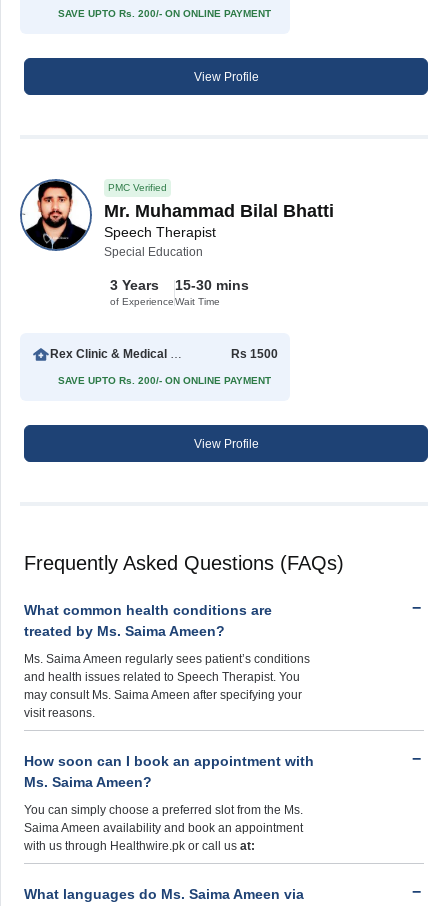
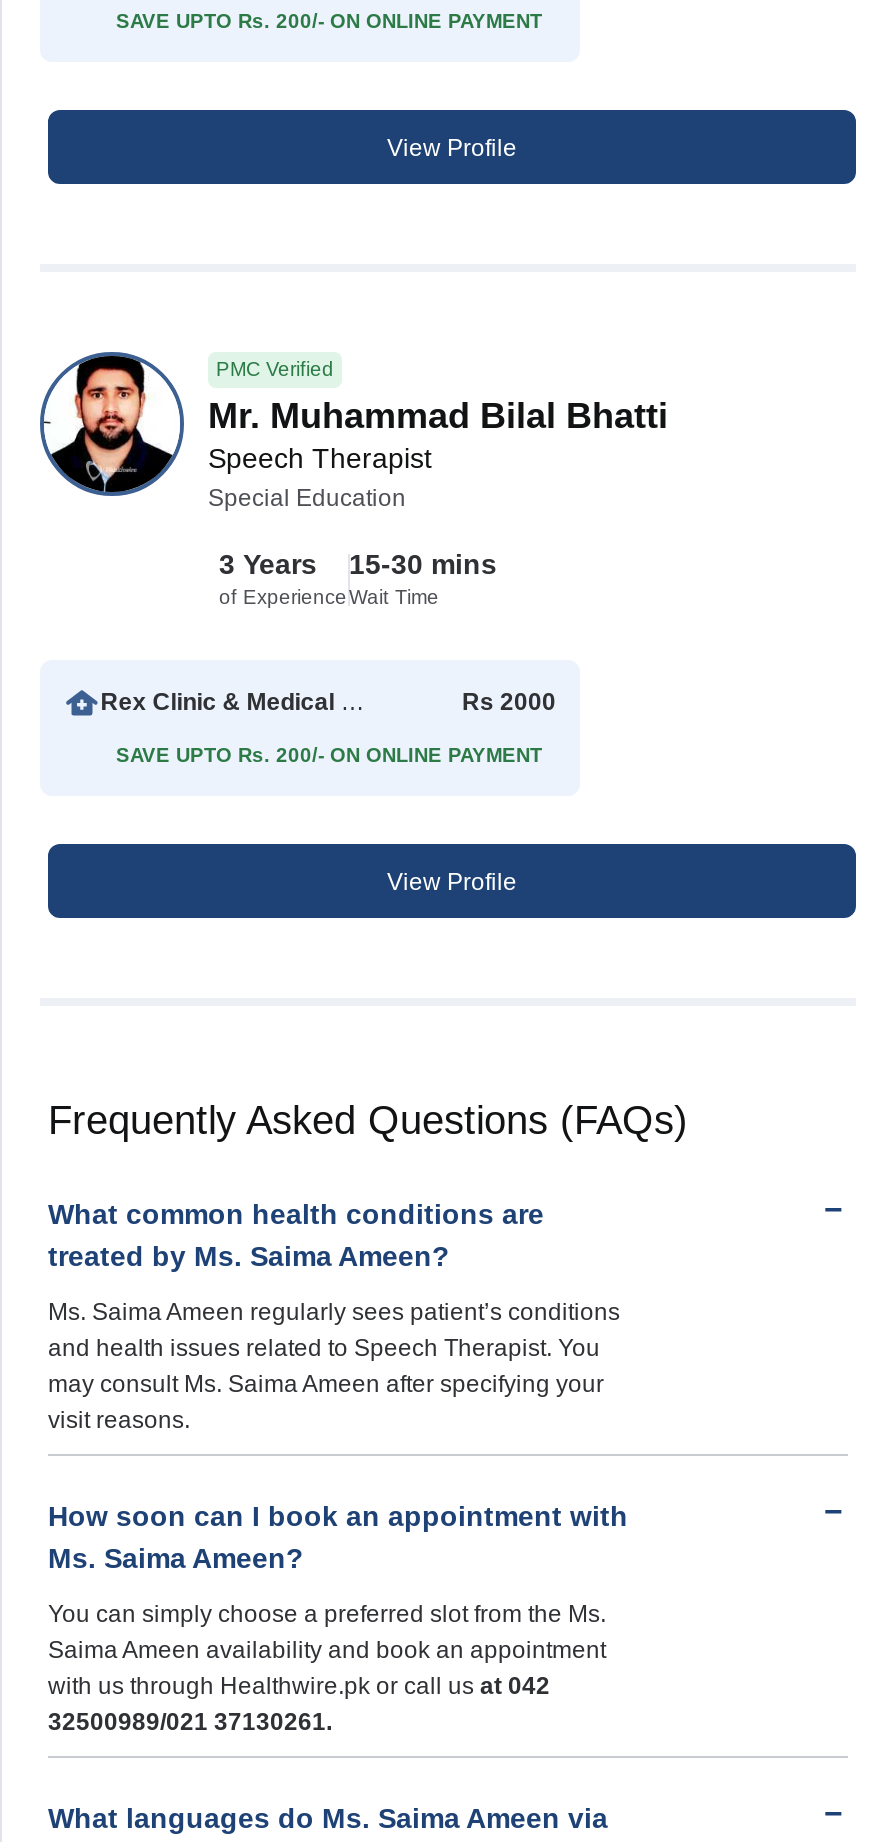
[231,347,278,361] Rs 1500 -> [462,688,556,716] Rs 2000
[24,839,255,853] with us through Healthwire.pk or call us at: -> [48,1672,550,1736] with us through Healthwire.pk or call us at 042 | 32500989/021 37130261.

